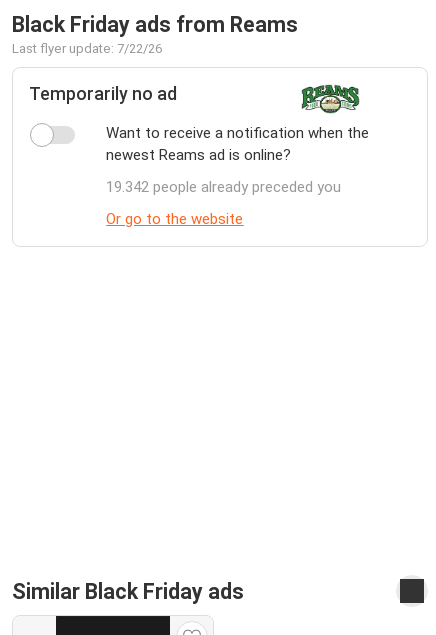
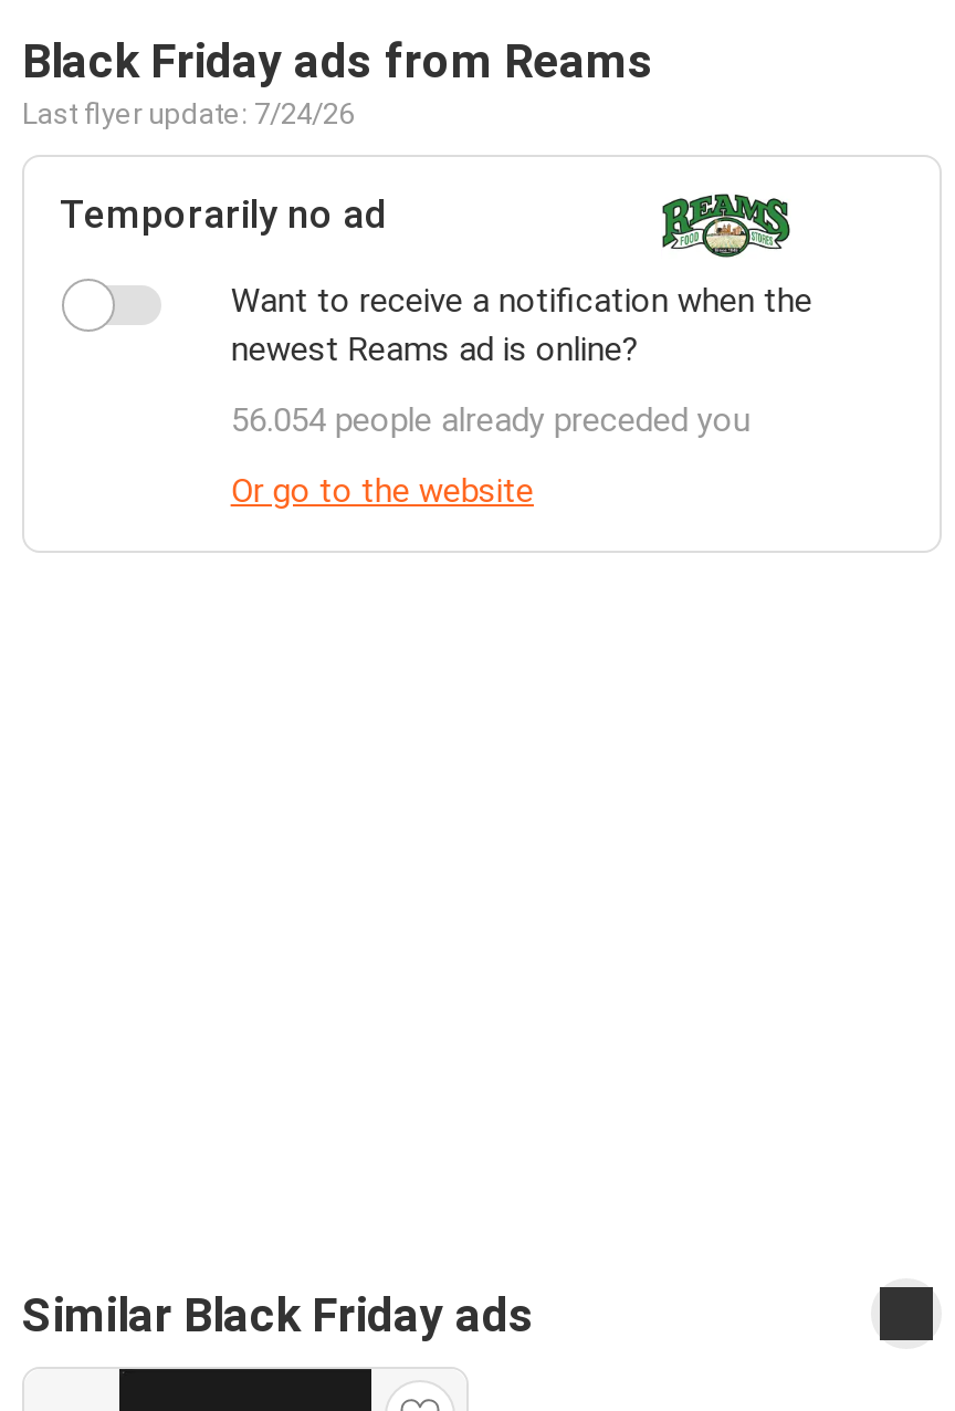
[12,41,162,56] Last flyer update: 7/22/26 -> [22,97,354,130] Last flyer update: 7/24/26
[106,178,341,196] 19.342 people already preceded you -> [231,400,750,440] 56.054 people already preceded you

